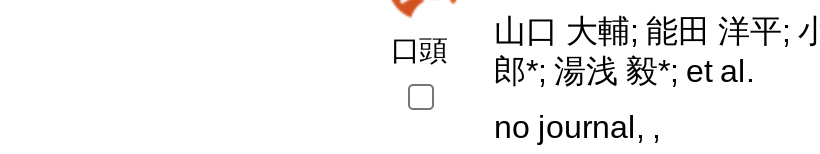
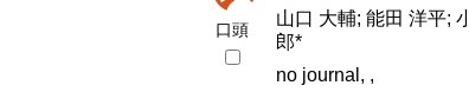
[494,55,754,89] 郎*; 湯浅 毅*; et al. -> [276,32,302,52] 郎*

